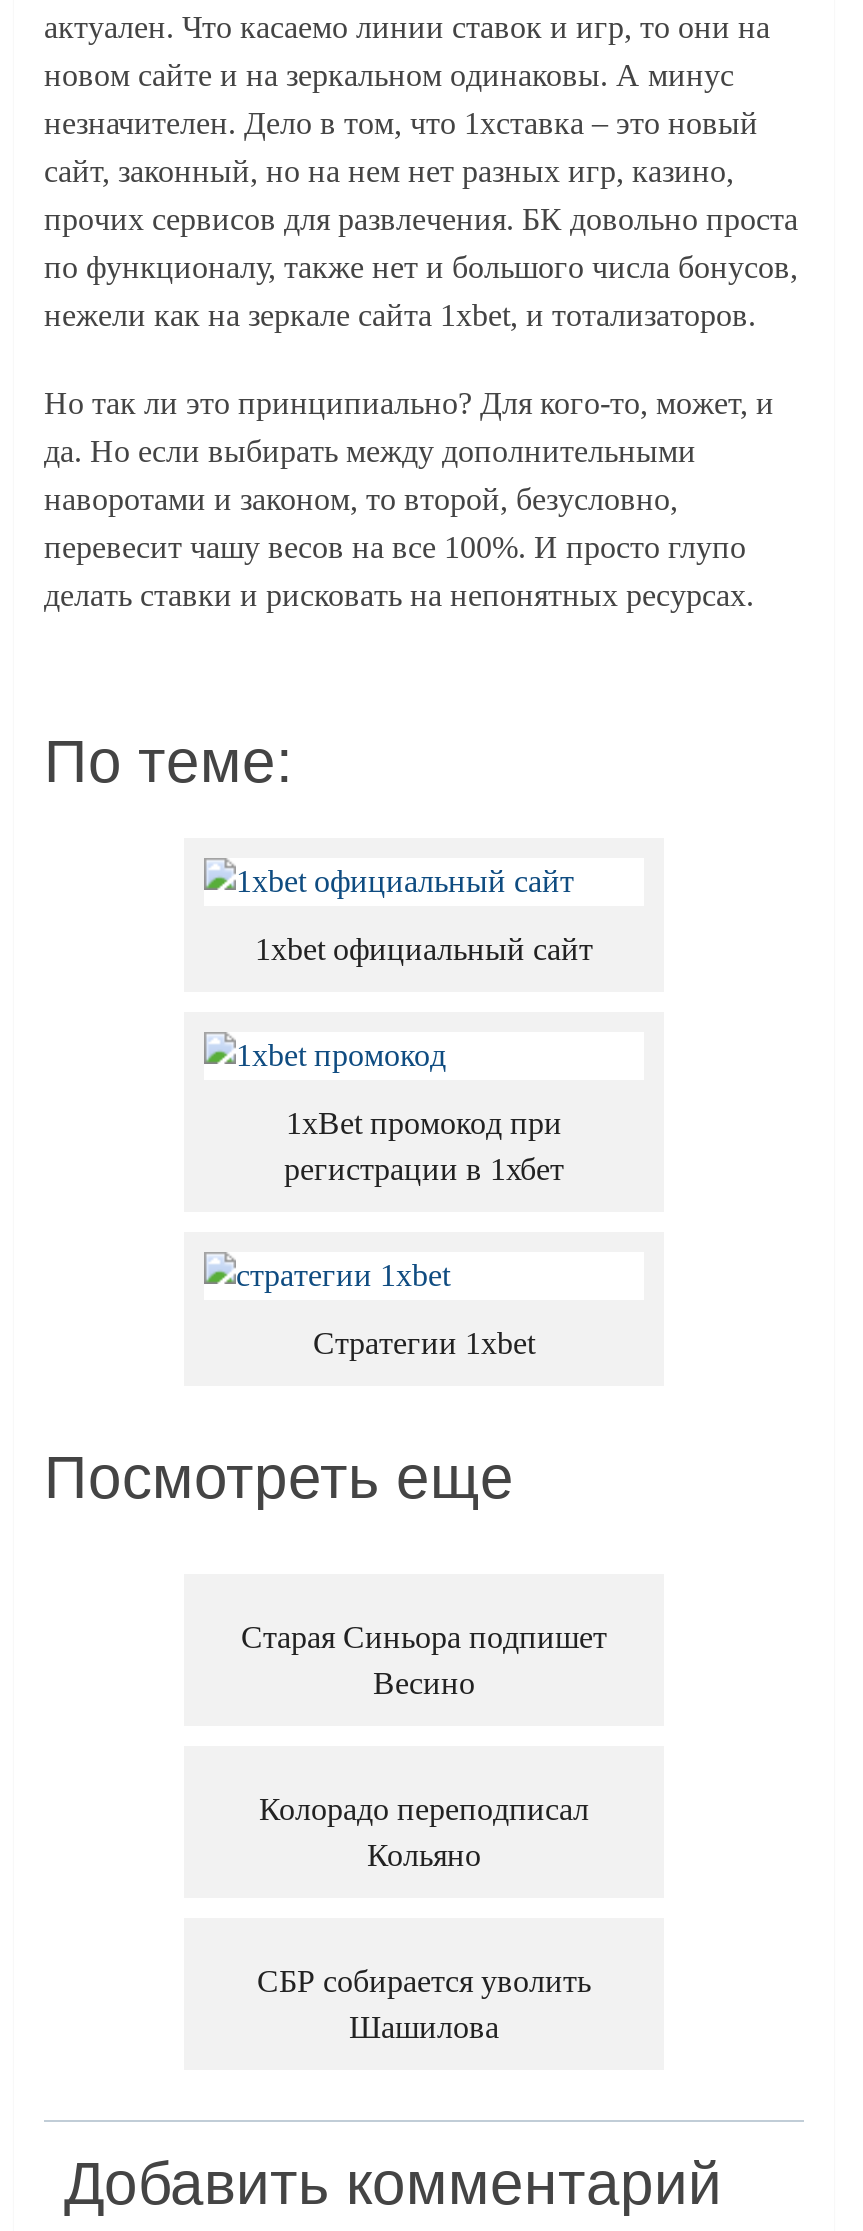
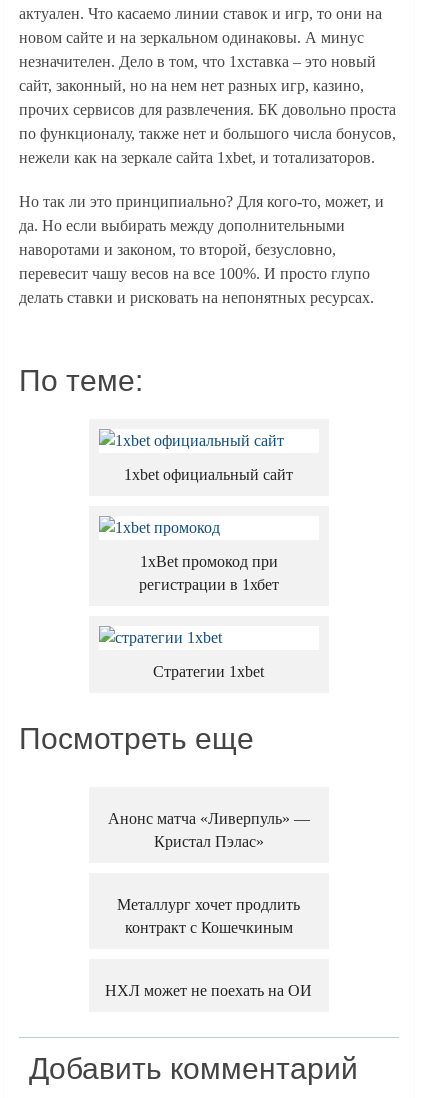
[241,1620,607,1700] Старая Синьора подпишет | Весино -> [108,810,310,850] Анонс матча «Ливерпуль» — | Кристал Пэлас»
[259,1792,589,1872] Колорадо переподписал | Кольяно -> [117,896,300,936] Металлург хочет продлить | контракт с Кошечкиным
[257,1964,591,2044] СБР собирается уволить | Шашилова -> [105,982,312,999] НХЛ может не поехать на ОИ

